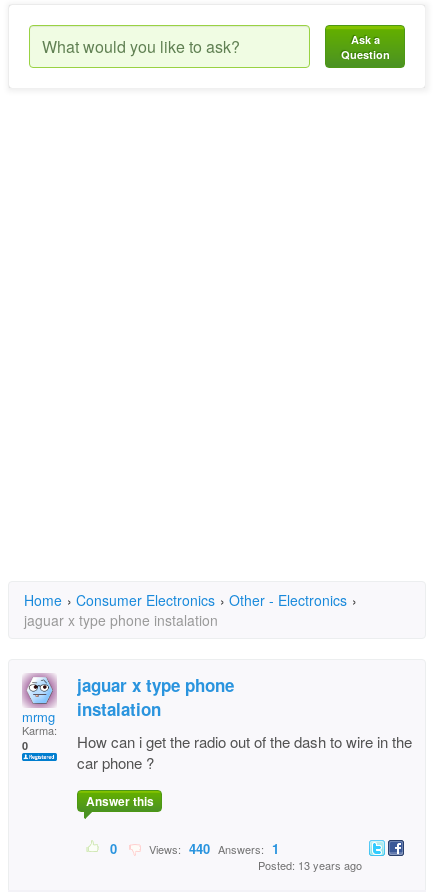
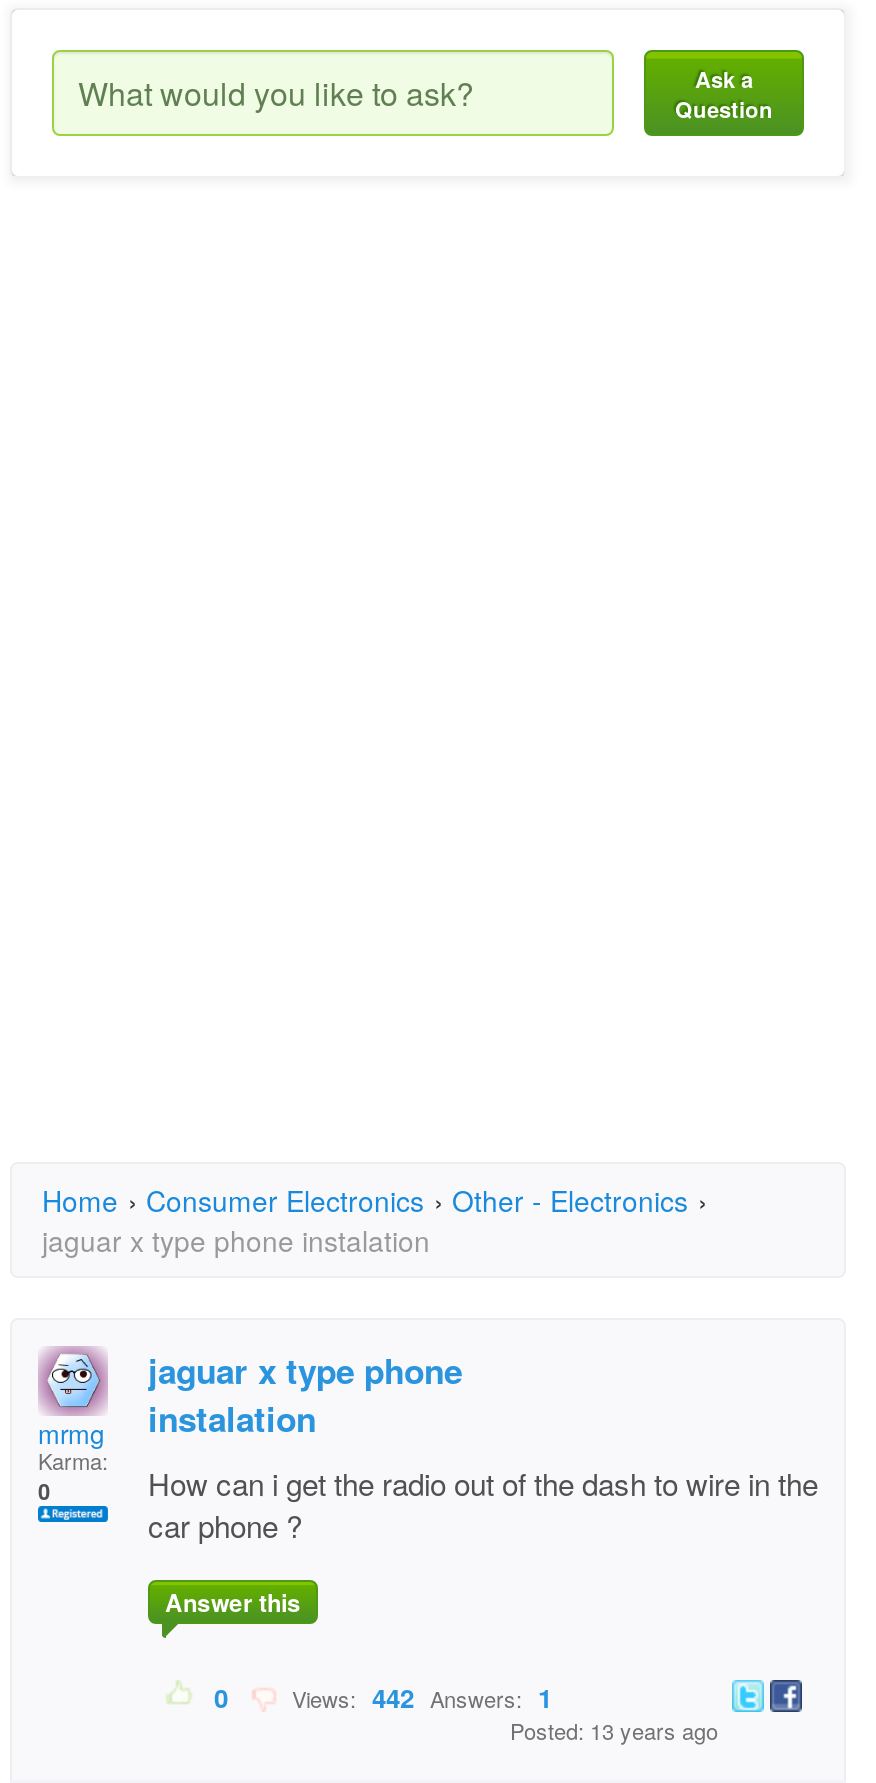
[143,839,279,858] Views: 440 Answers: 1 -> [280,1678,552,1716] Views: 442 Answers: 1

